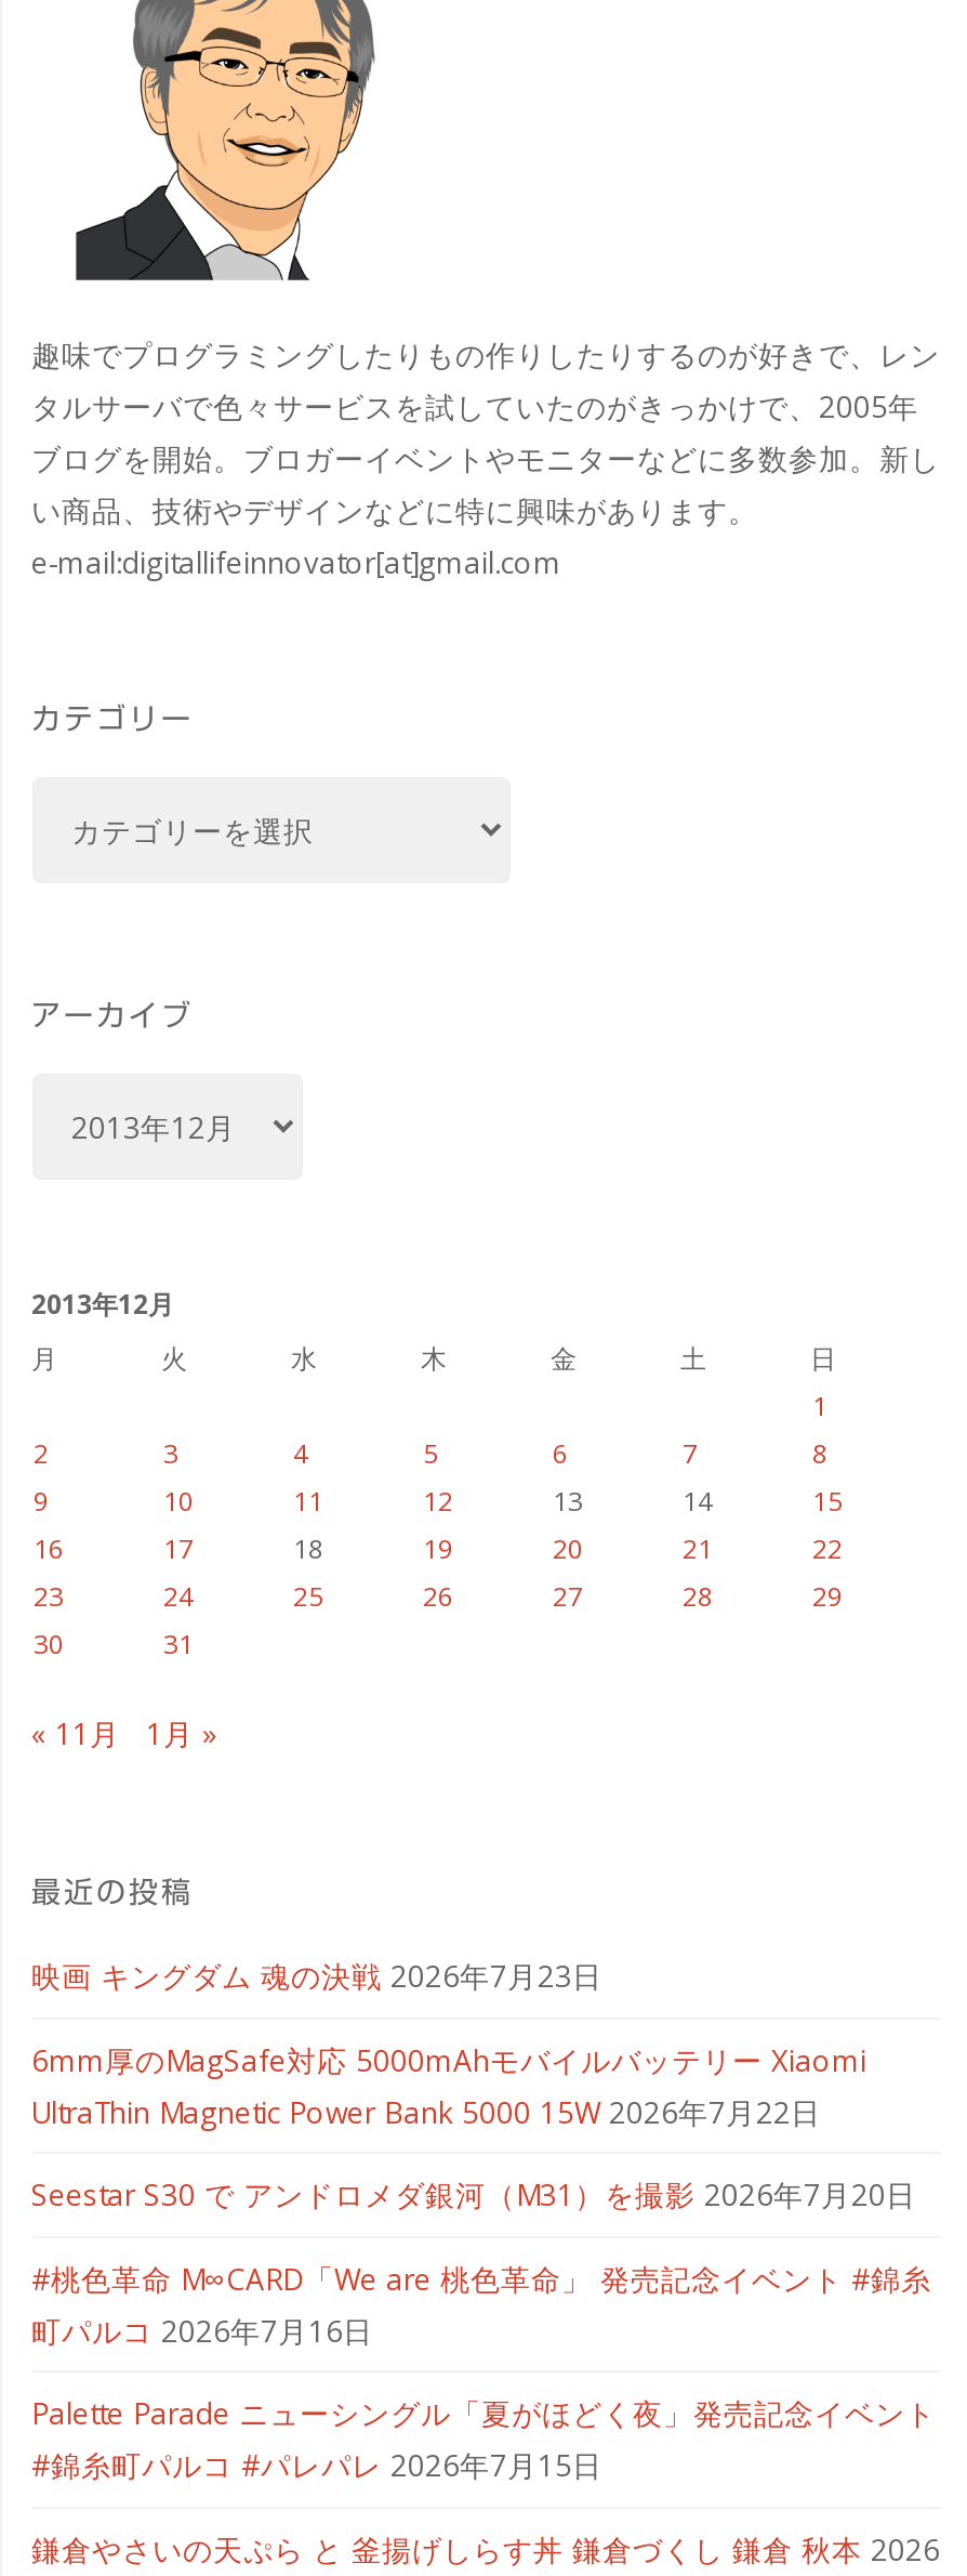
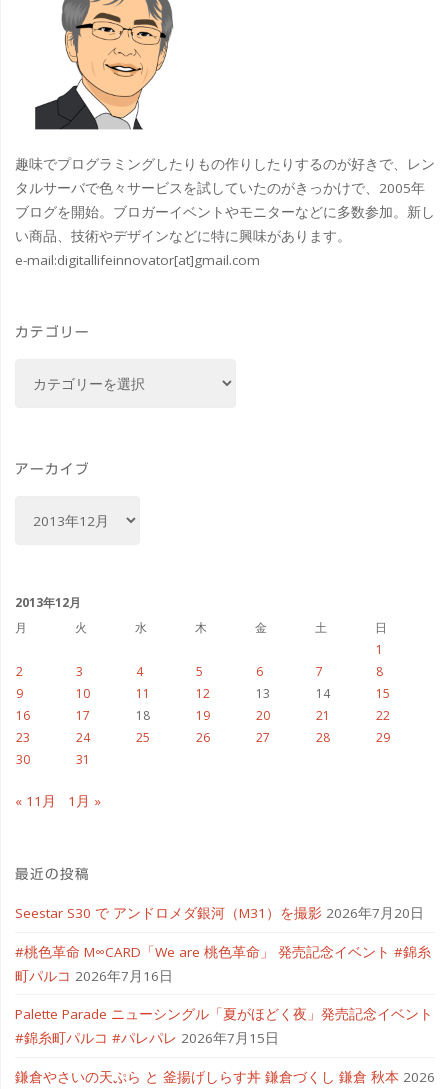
[31,1957,866,2131] 映画 キングダム 魂の決戦 2026年7月23日 | 6mm厚のMagSafe対応 5000mAhモバイルバッテリー Xiaomi | UltraThin Magnetic Power Bank 5000 15W 2026年7月22日 -> none

